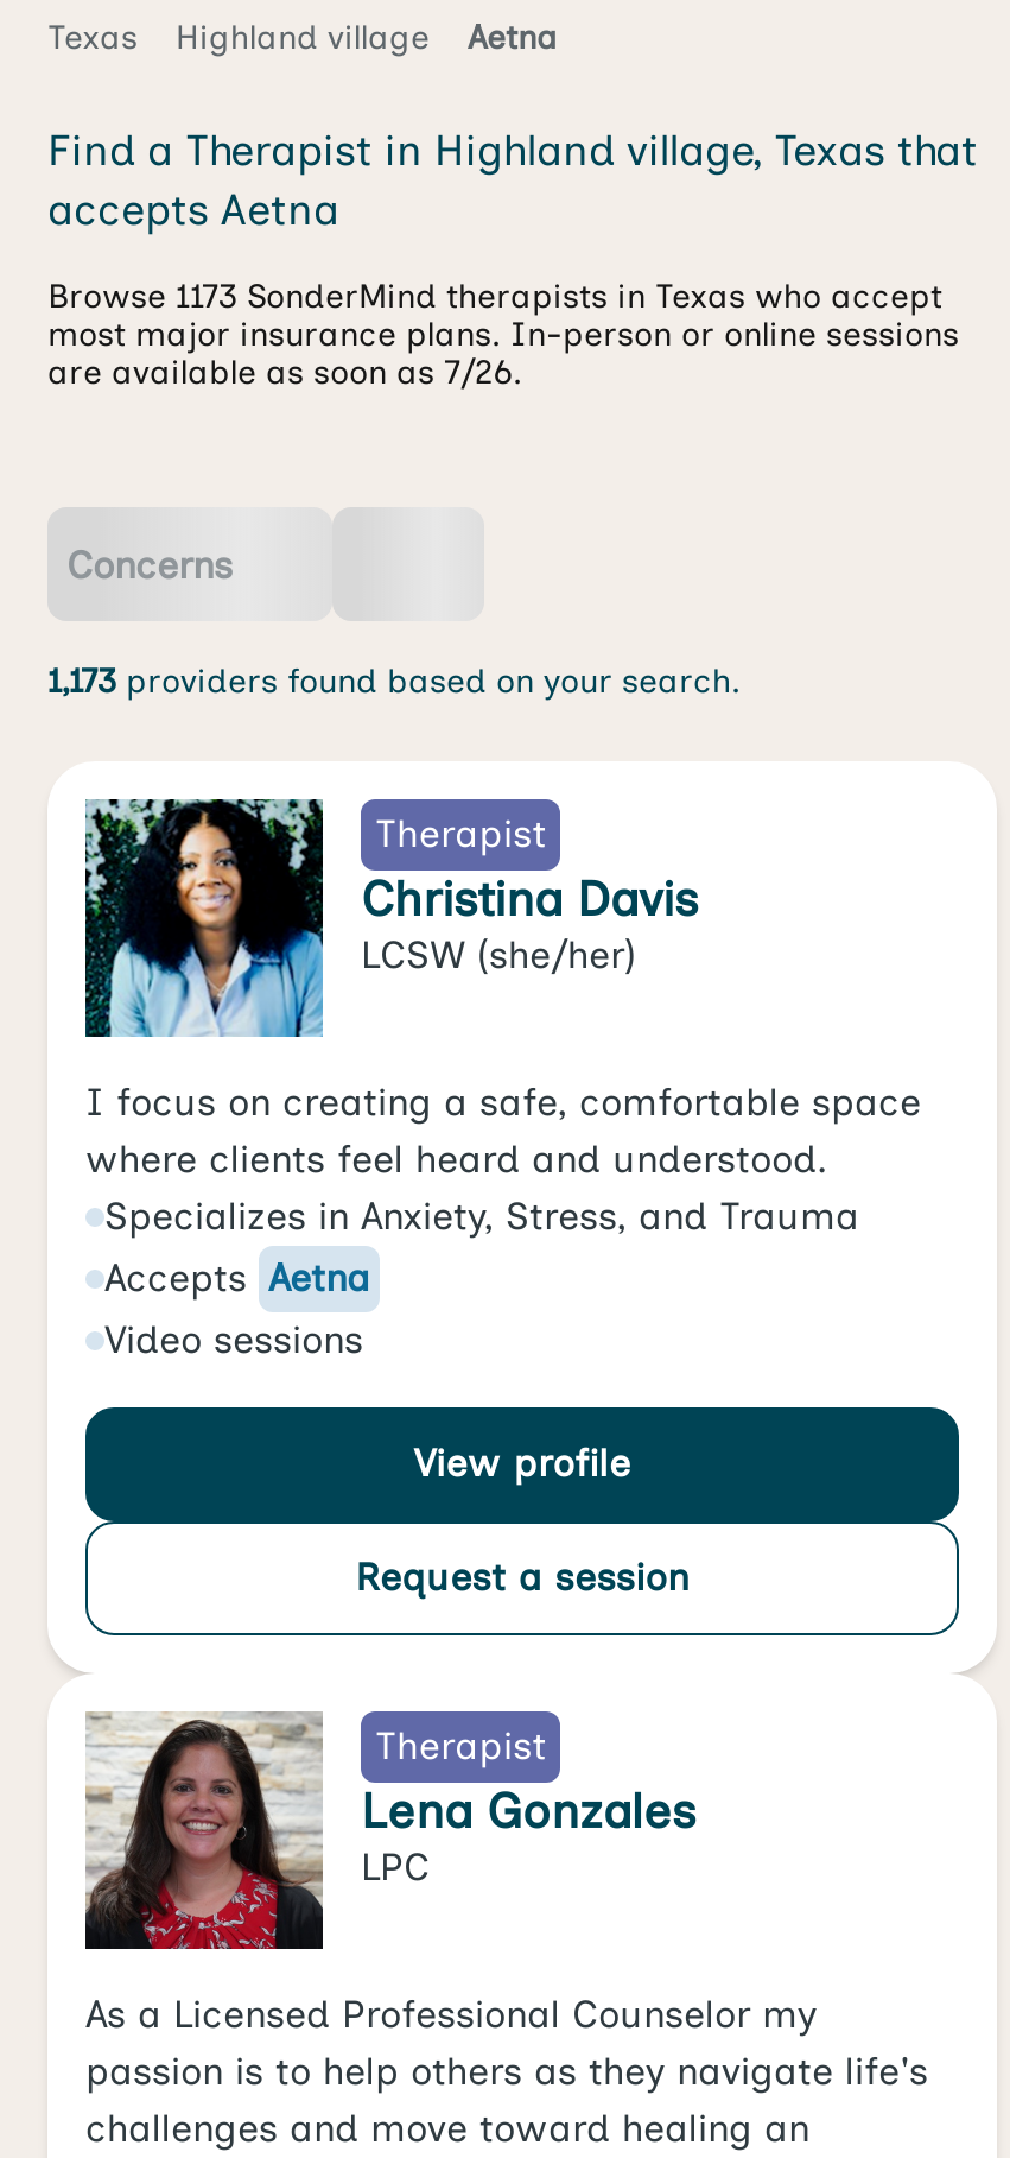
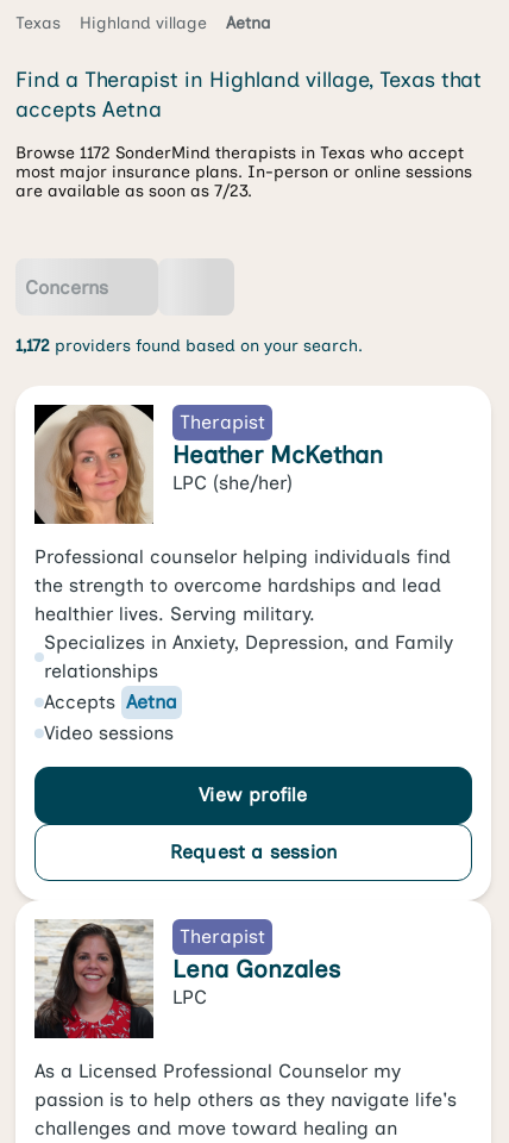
[47,277,942,317] Browse 1173 SonderMind therapists in Texas who accept -> [15,143,464,163] Browse 1172 SonderMind therapists in Texas who accept
[47,353,522,393] are available as soon as 7/26. -> [15,181,252,201] are available as soon as 7/23.
[47,662,741,702] 1,173 providers found based on your search. -> [15,336,363,356] 1,172 providers found based on your search.
[83,797,698,977] [image] | Christina Davis | LCSW (she/her) -> [33,404,383,525] [image] | Heather McKethan | LPC (she/her)
[85,1080,921,1239] I focus on creating a safe, comfortable space | where clients feel heard and understood. | Specializes in Anxiety, Stress, and Trauma -> [34,545,453,682] Professional counselor helping individuals find | the strength to overcome hardships and lead | healthier lives. Serving military. | Specializes in Anxiety, Depression, and Family | relationships

